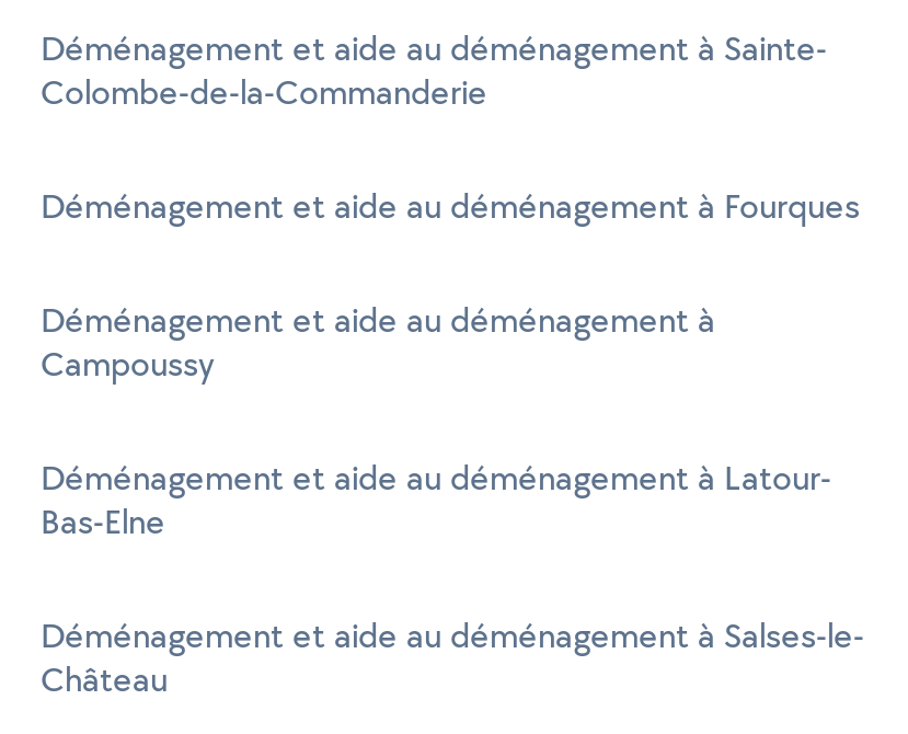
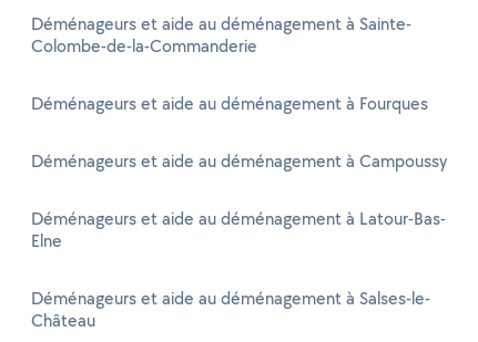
[41,25,827,71] Déménagement et aide au déménagement à Sainte- -> [31,12,411,35] Déménageurs et aide au déménagement à Sainte-
[41,183,860,229] Déménagement et aide au déménagement à Fourques -> [31,92,428,115] Déménageurs et aide au déménagement à Fourques
[41,297,715,387] Déménagement et aide au déménagement à | Campoussy -> [31,149,447,173] Déménageurs et aide au déménagement à Campoussy
[41,455,831,544] Déménagement et aide au déménagement à Latour- | Bas-Elne -> [31,207,446,252] Déménageurs et aide au déménagement à Latour-Bas- | Elne
[41,612,864,658] Déménagement et aide au déménagement à Salses-le- -> [31,287,430,310] Déménageurs et aide au déménagement à Salses-le-

